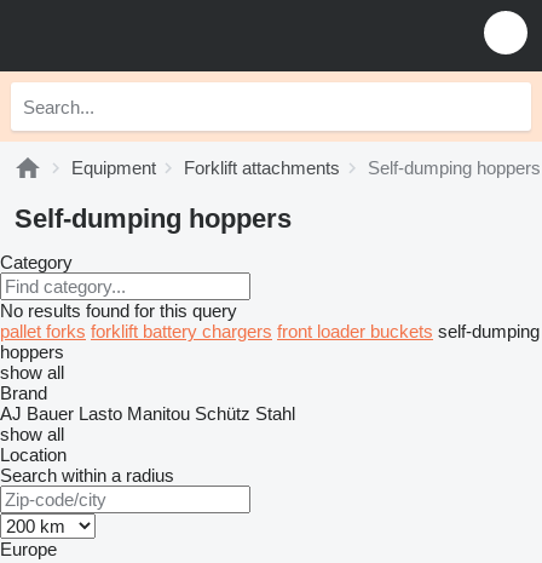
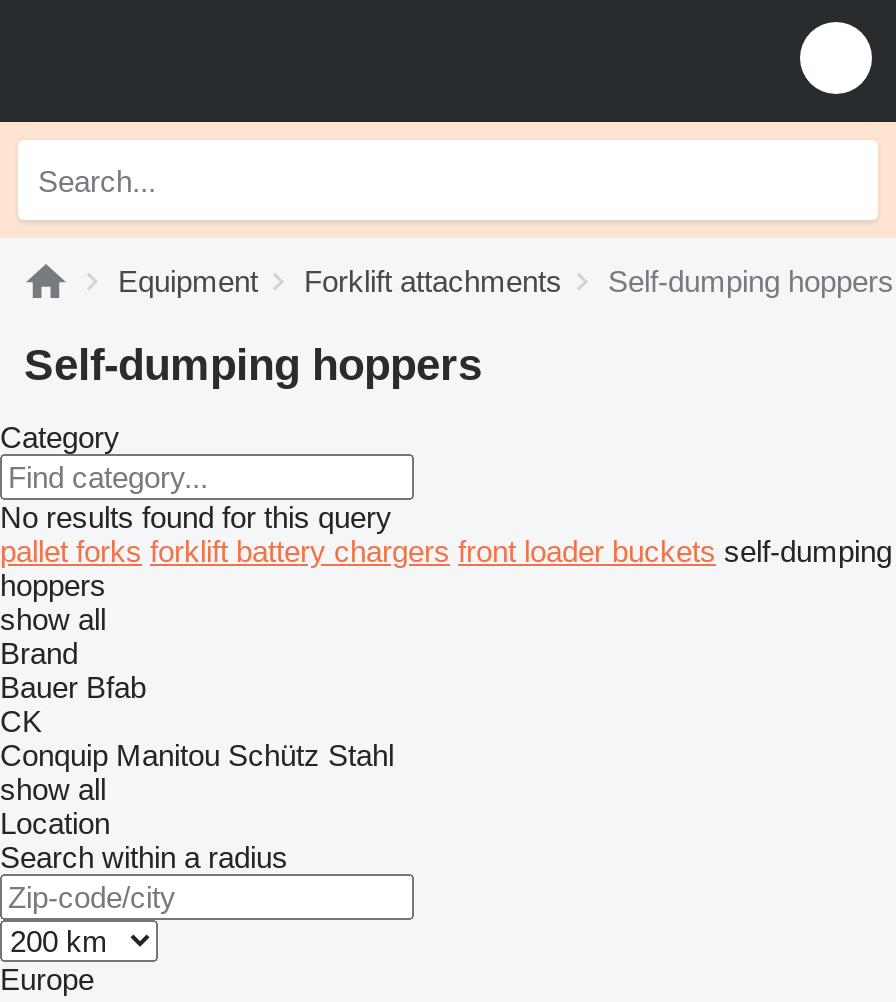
[0,403,295,424] AJ Bauer Lasto Manitou Schütz Stahl -> [0,670,394,772] Bauer Bfab | CK | Conquip Manitou Schütz Stahl

